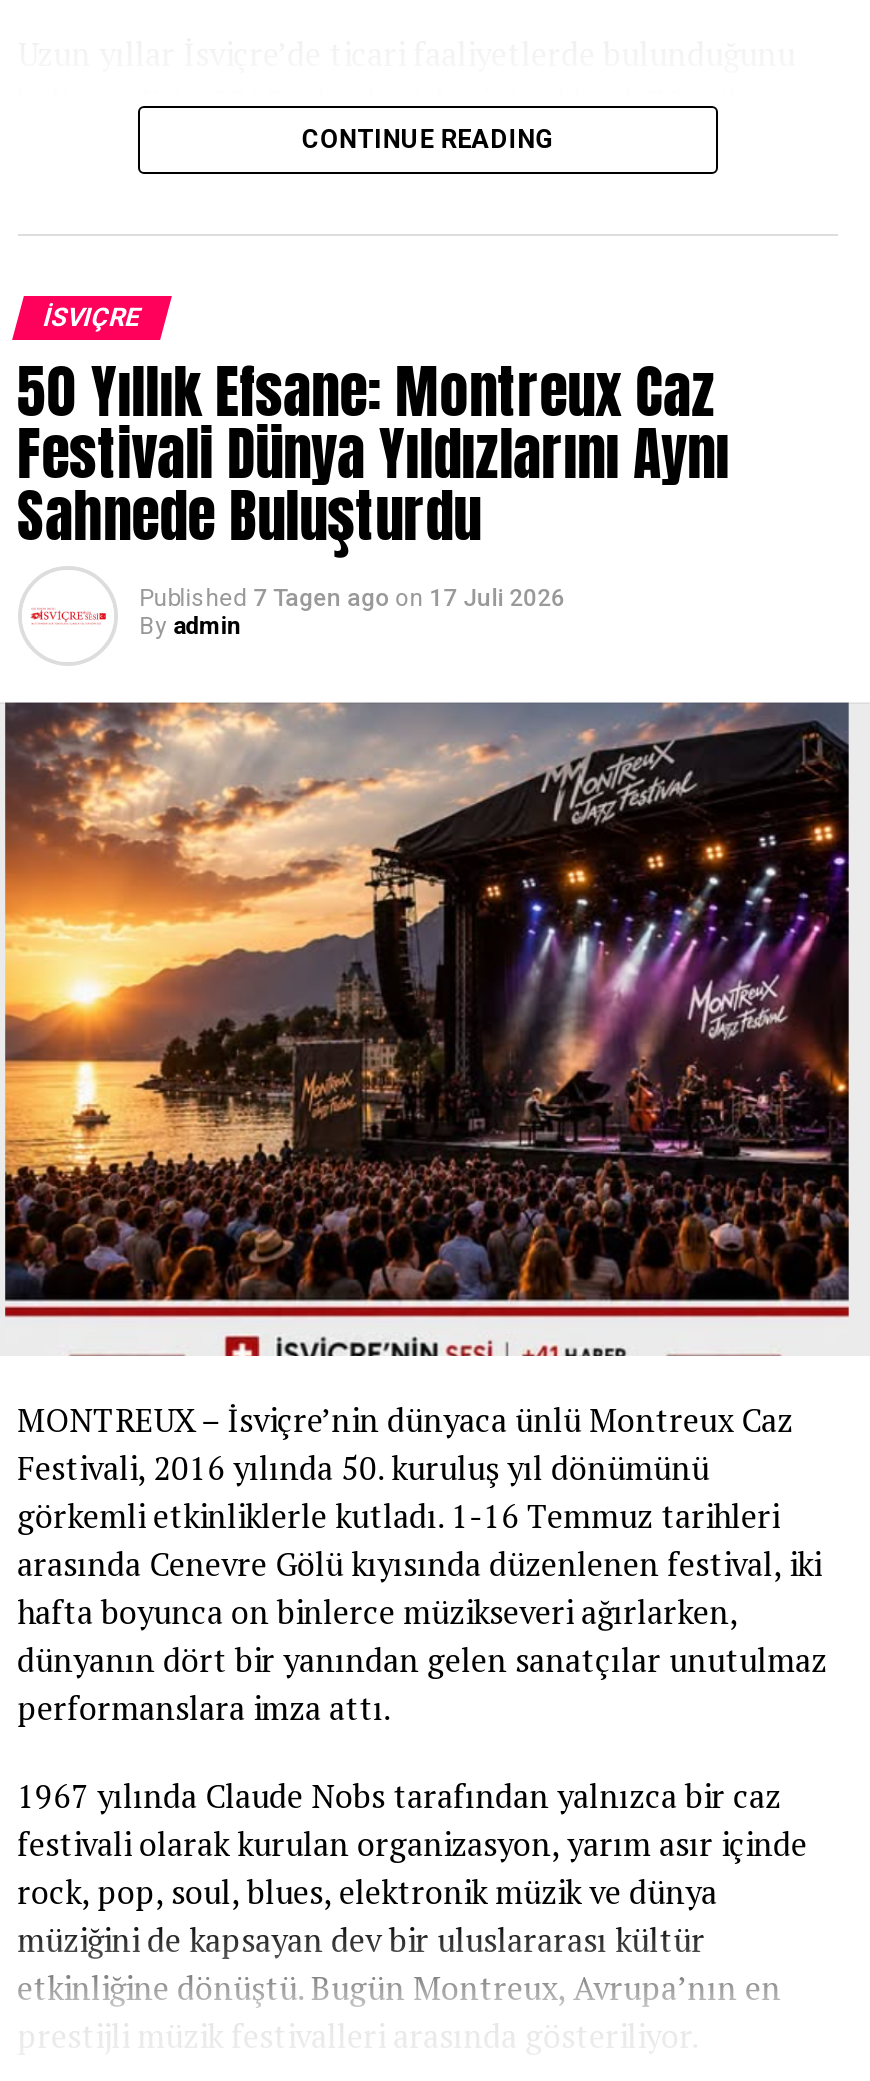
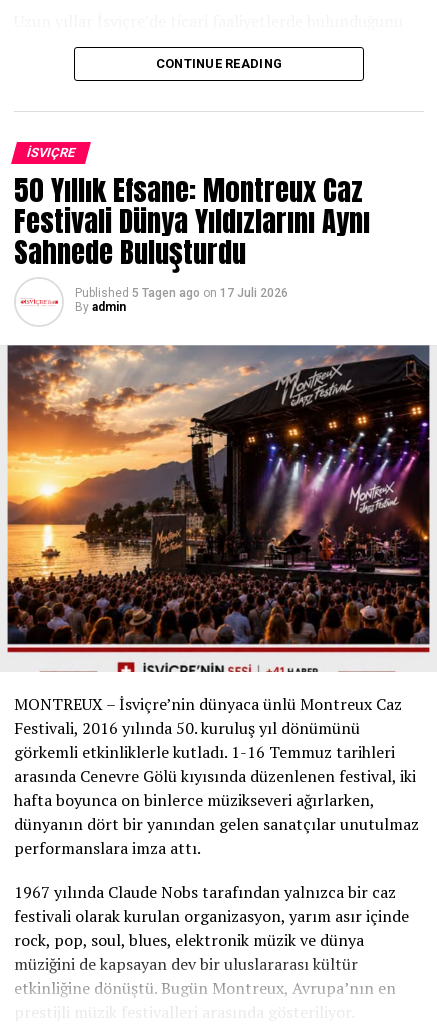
[139,583,565,611] Published 7 Tagen ago on 17 Juli 2026 -> [75,285,288,299] Published 5 Tagen ago on 17 Juli 2026

